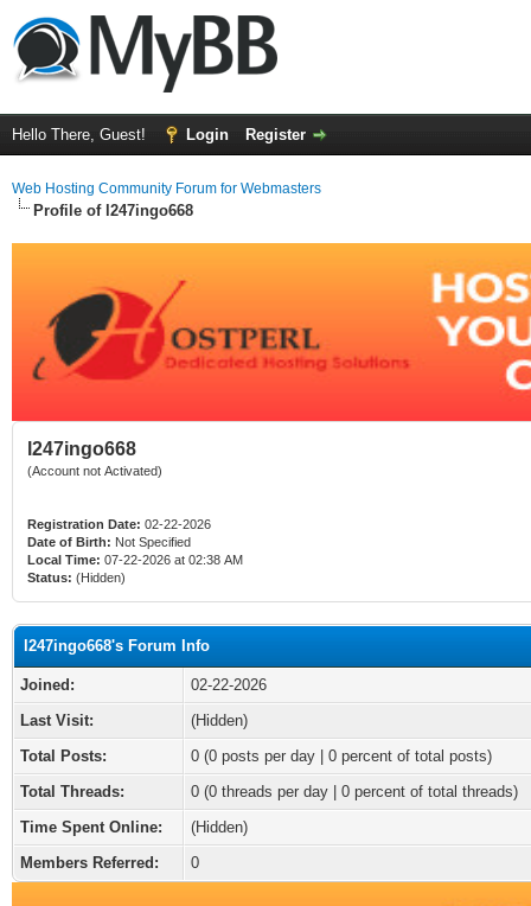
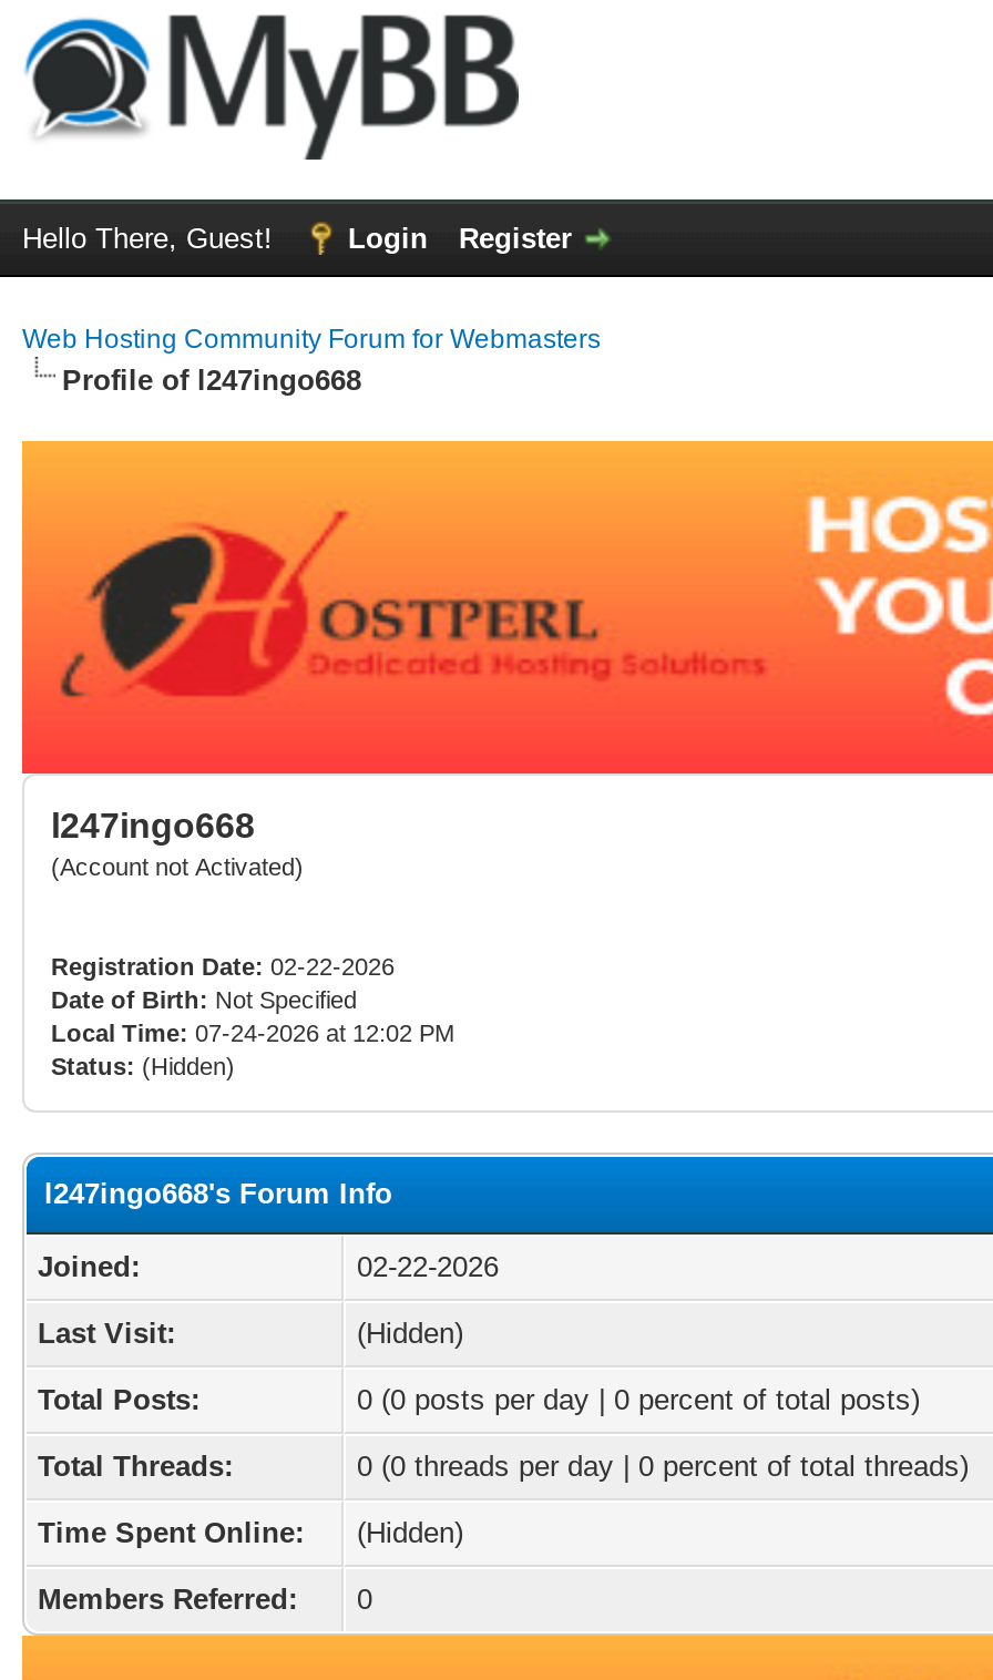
[27,553,243,567] Local Time: 07-22-2026 at 02:38 AM -> [51,1020,454,1046] Local Time: 07-24-2026 at 12:02 PM

